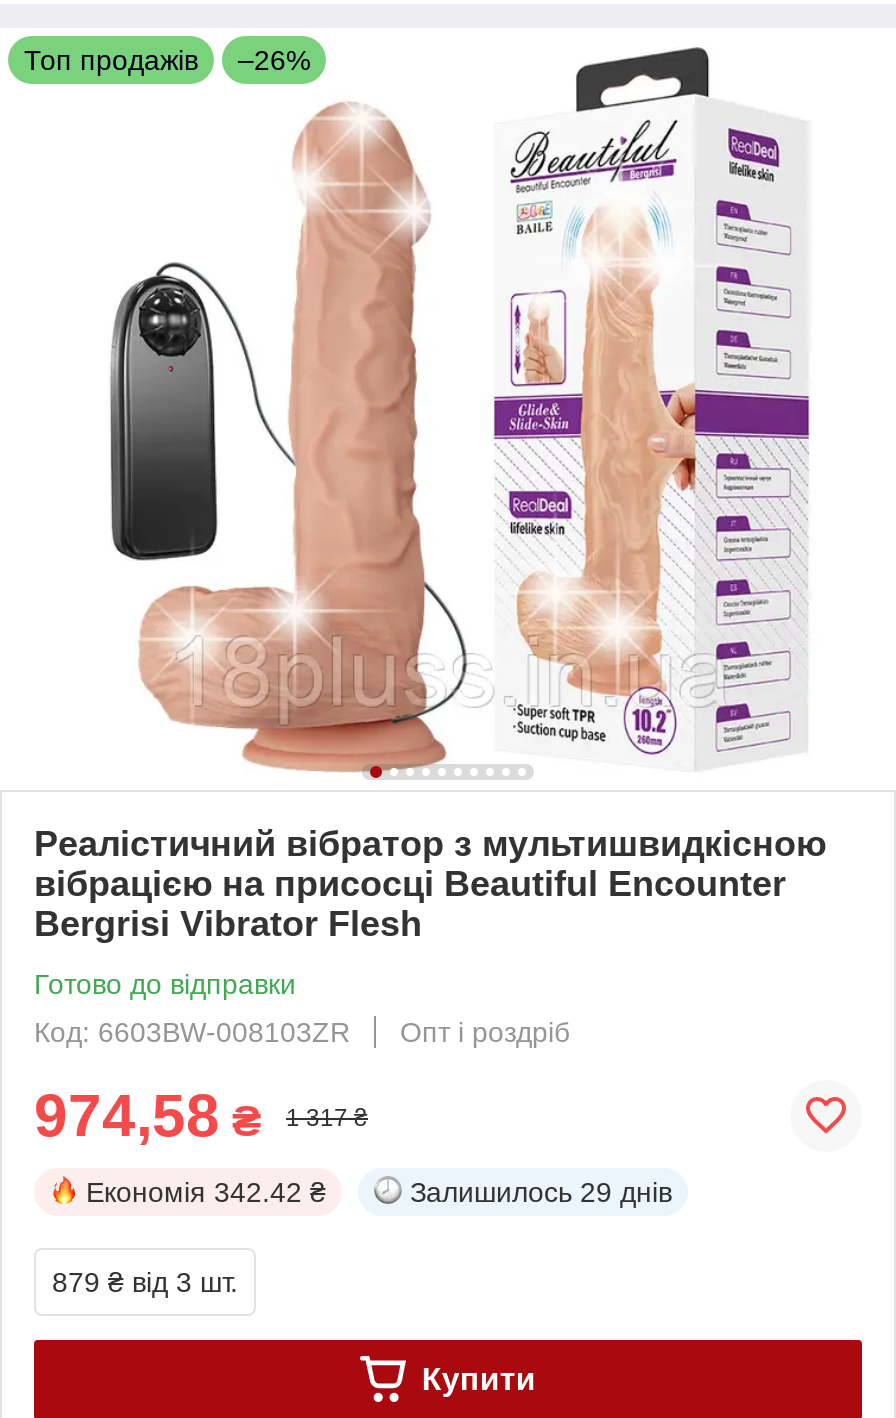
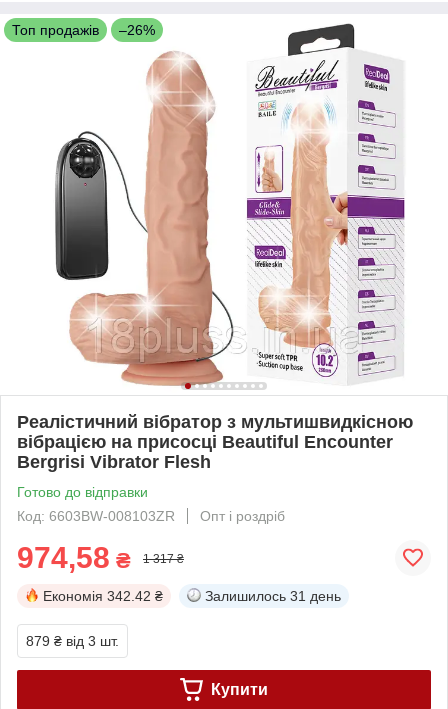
[410,1176,672,1208] Залишилось 29 днів -> [205,588,341,604] Залишилось 31 день

